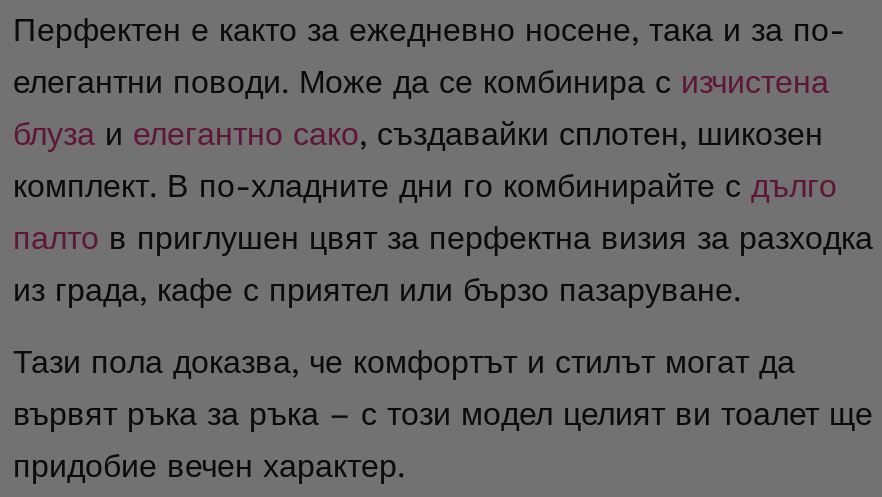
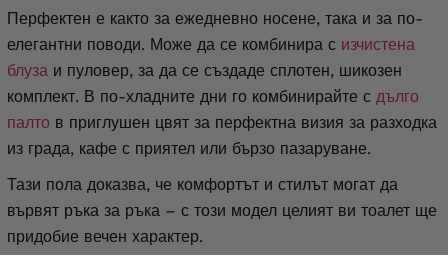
[13,115,823,153] блуза и елегантно сако, създавайки сплотен, шикозен -> [7,61,402,80] блуза и пуловер, за да се създаде сплотен, шикозен

